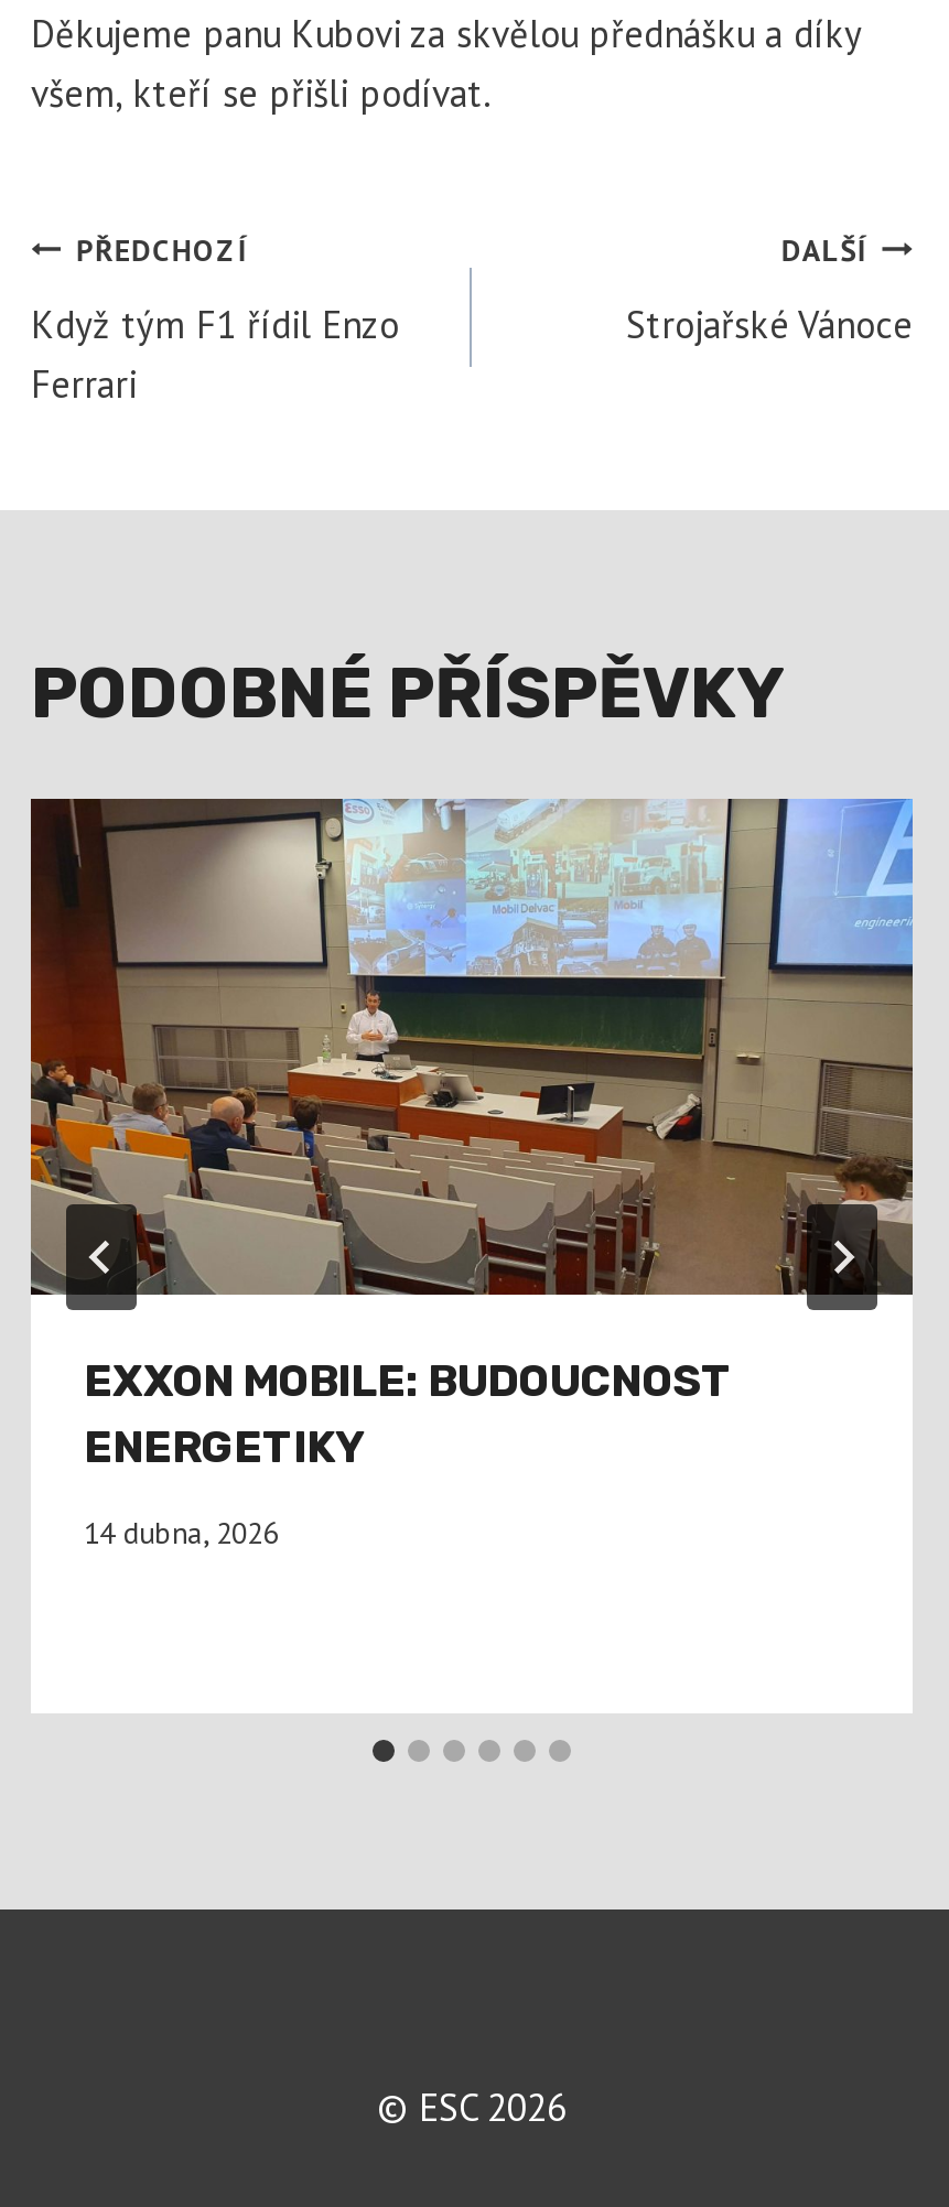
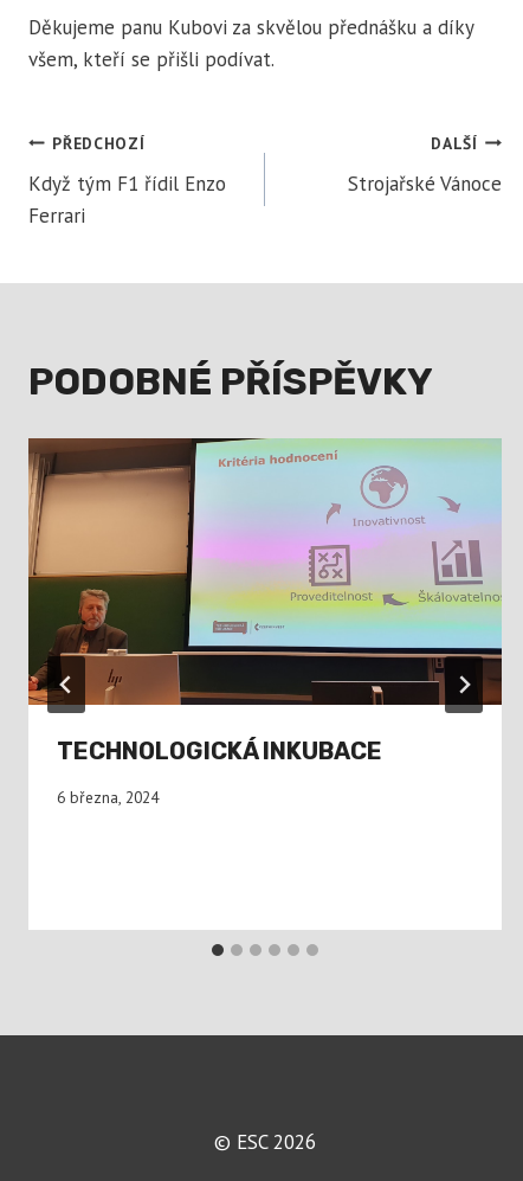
[29,797,915,1474] [image] | EXXON MOBILE: BUDOUCNOST | ENERGETIKY -> [27,437,502,765] [image] | TECHNOLOGICKÁ INKUBACE
[84,1512,278,1552] 14 dubna, 2026 -> [57,786,159,808] 6 března, 2024

